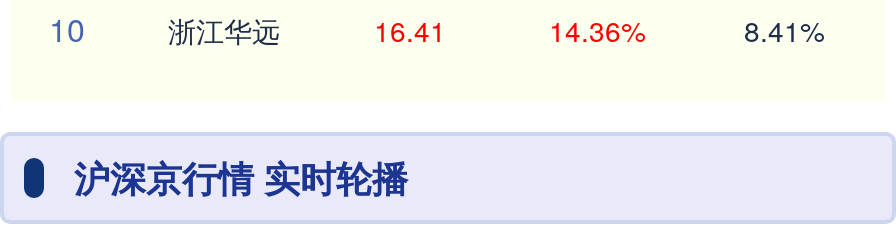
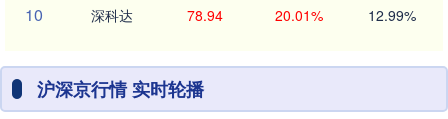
[168,11,824,51] 浙江华远 | 16.41 | 14.36% | 8.41% -> [91,5,416,25] 深科达 | 78.94 | 20.01% | 12.99%

